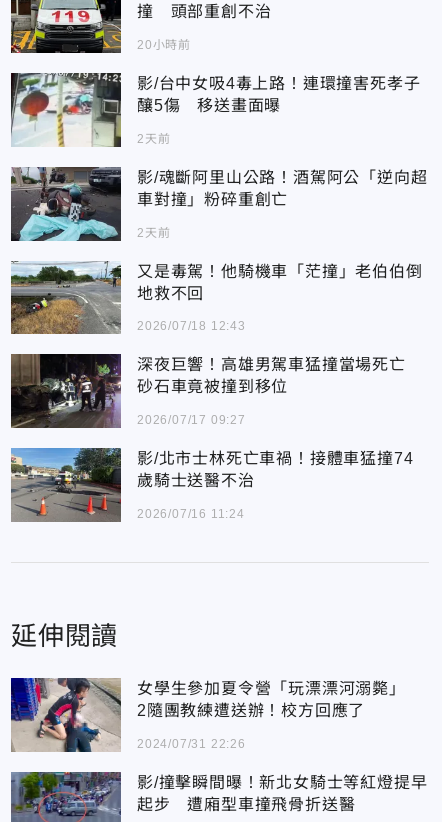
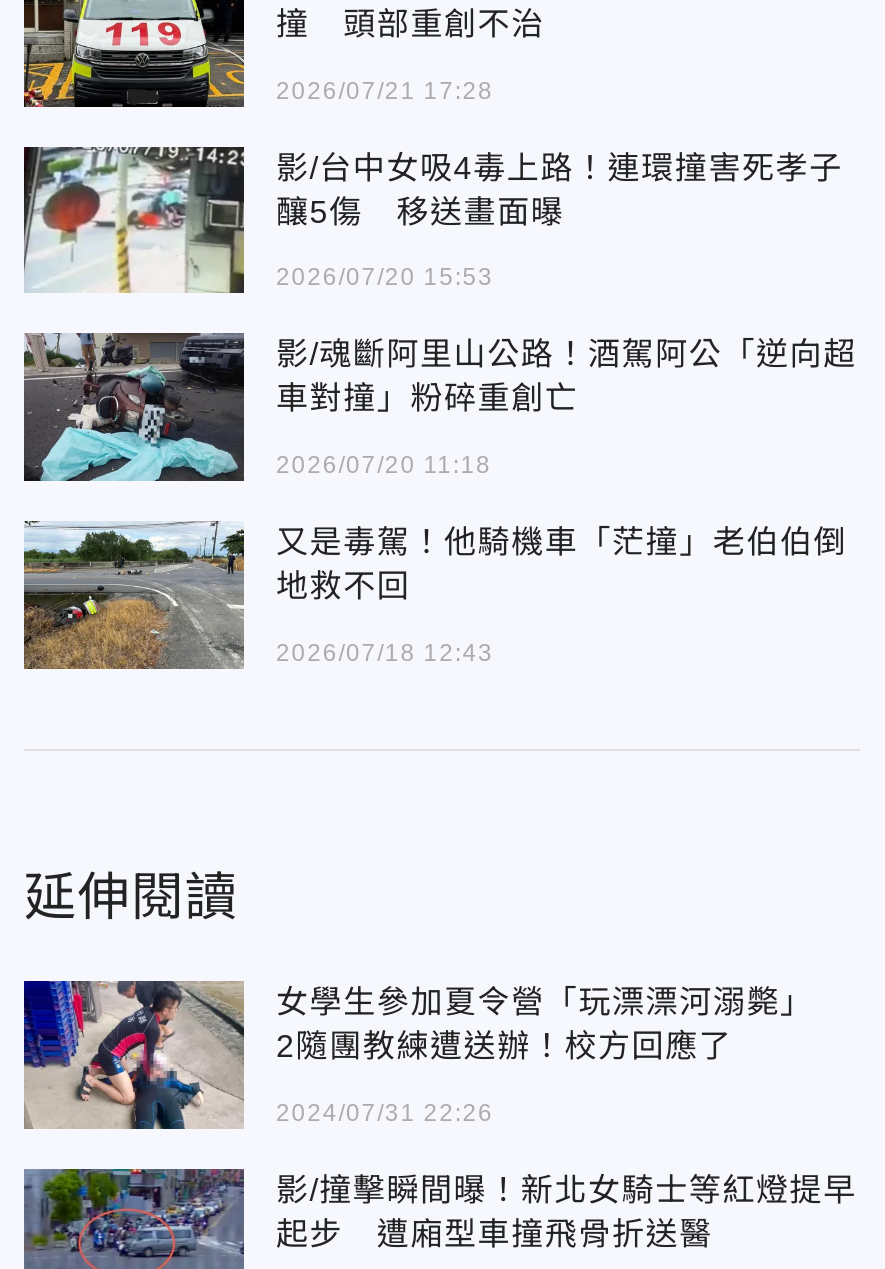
[137,38,191,52] 20小時前 -> [276,76,494,104] 2026/07/21 17:28
[137,132,170,146] 2天前 -> [276,264,494,292] 2026/07/20 15:53
[137,226,170,240] 2天前 -> [276,451,492,479] 2026/07/20 11:18
[11,353,423,521] [image] | 深夜巨響！高雄男駕車猛撞當場死亡 | 砂石車竟被撞到移位 | 2026/07/17 09:27 | 影/北市士林死亡車禍！接體車猛撞74 | 歲騎士送醫不治 | 2026/07/16 11:24 -> none
[11,448,122,522] [image] -> none

